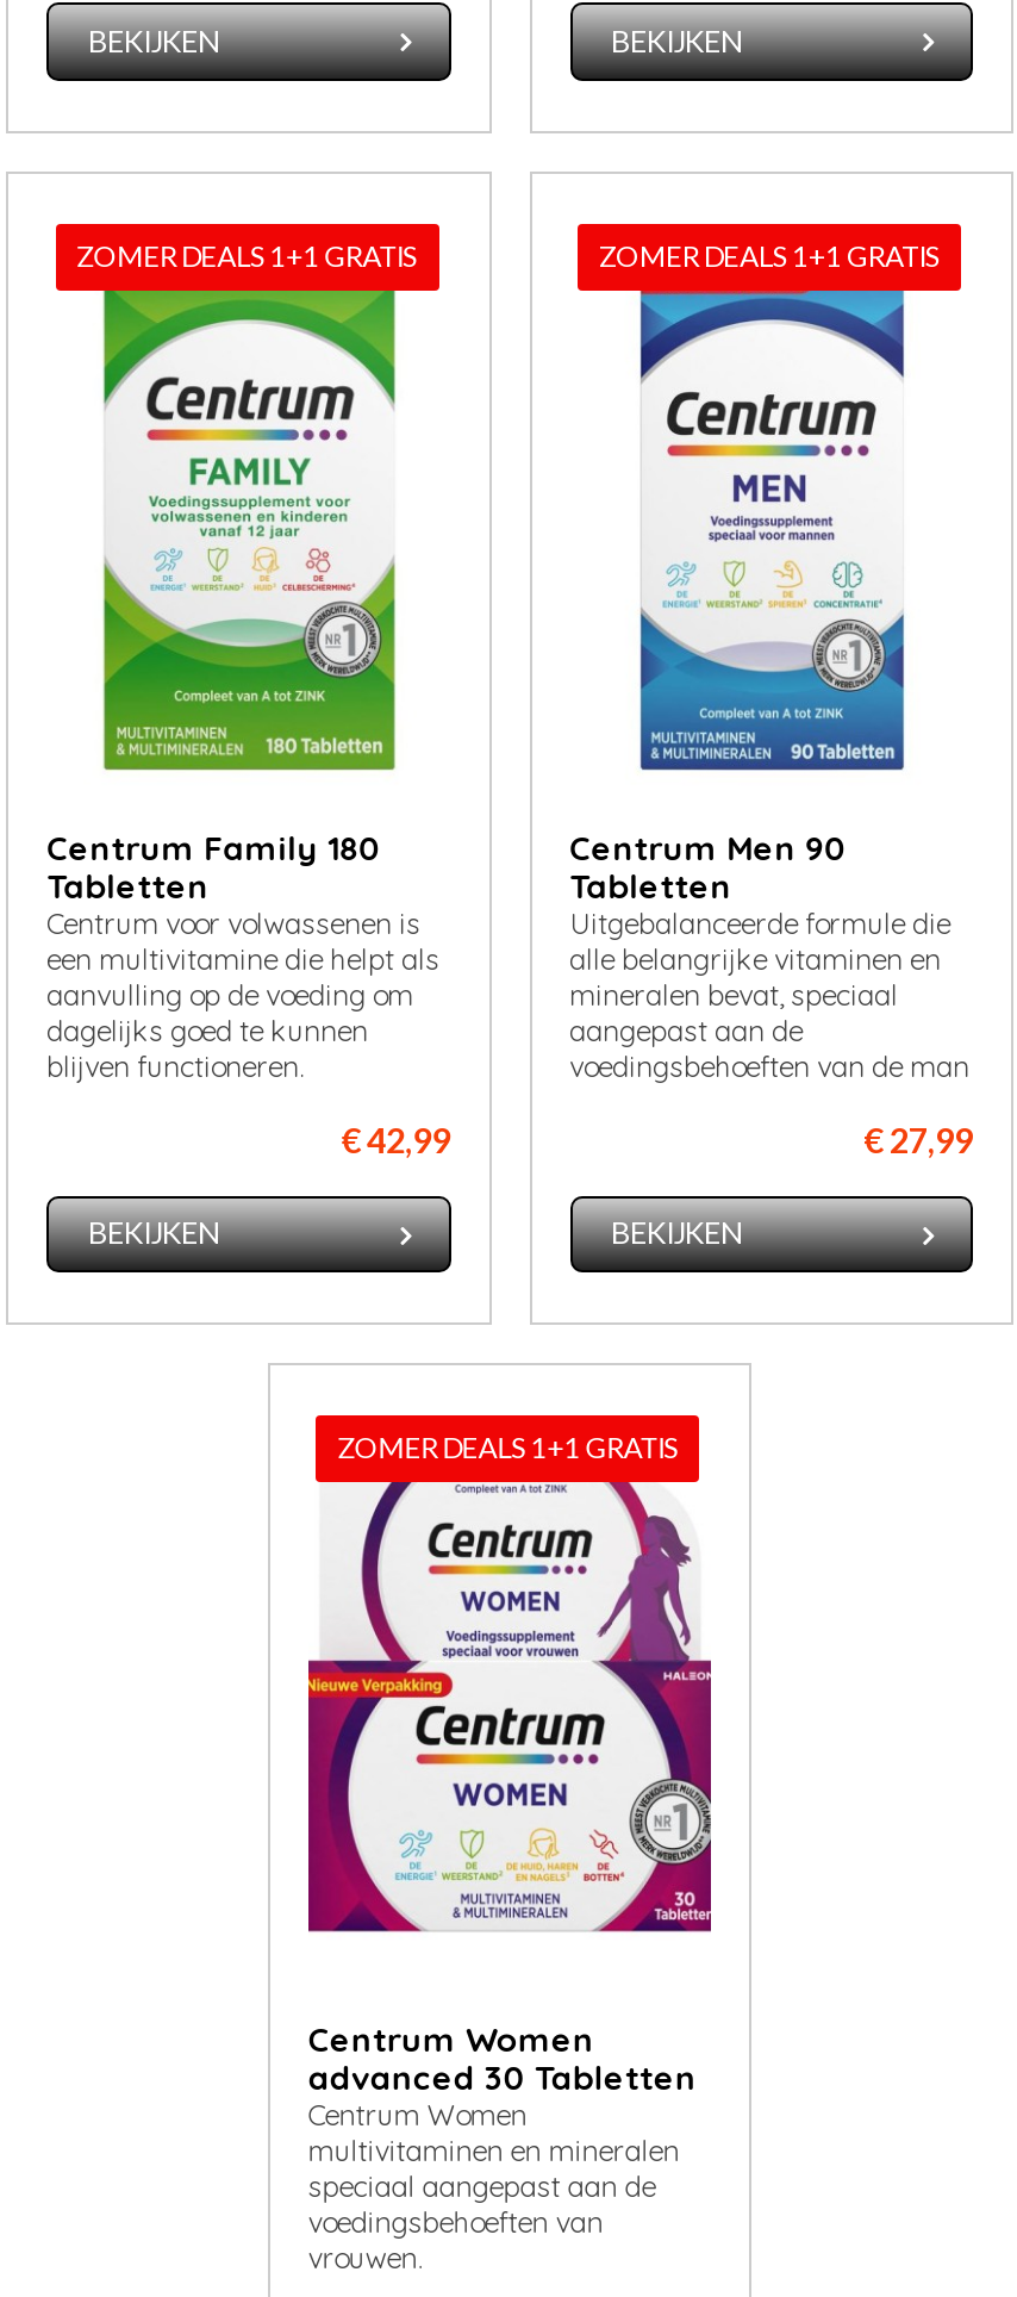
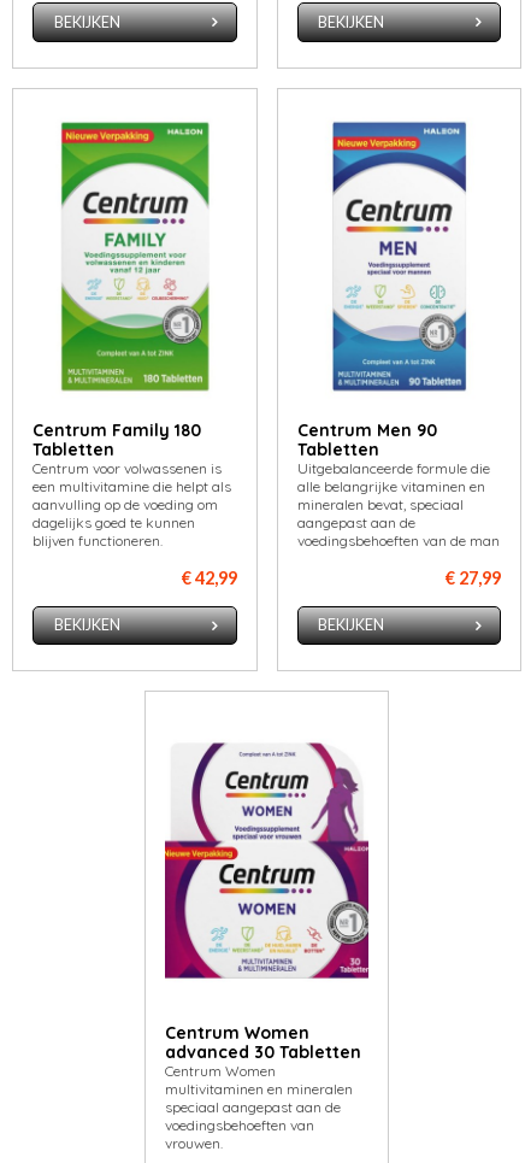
[76,238,417,274] ZOMER DEALS 1+1 GRATIS -> none
[599,238,940,274] ZOMER DEALS 1+1 GRATIS -> none
[338,1430,678,1466] ZOMER DEALS 1+1 GRATIS -> none

